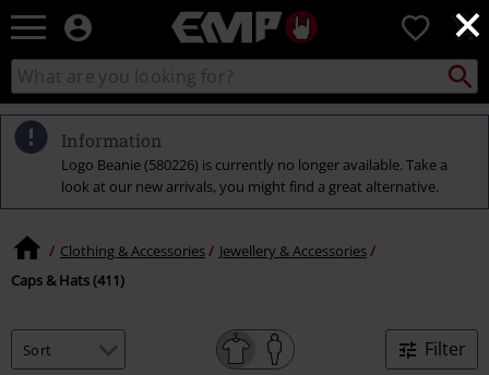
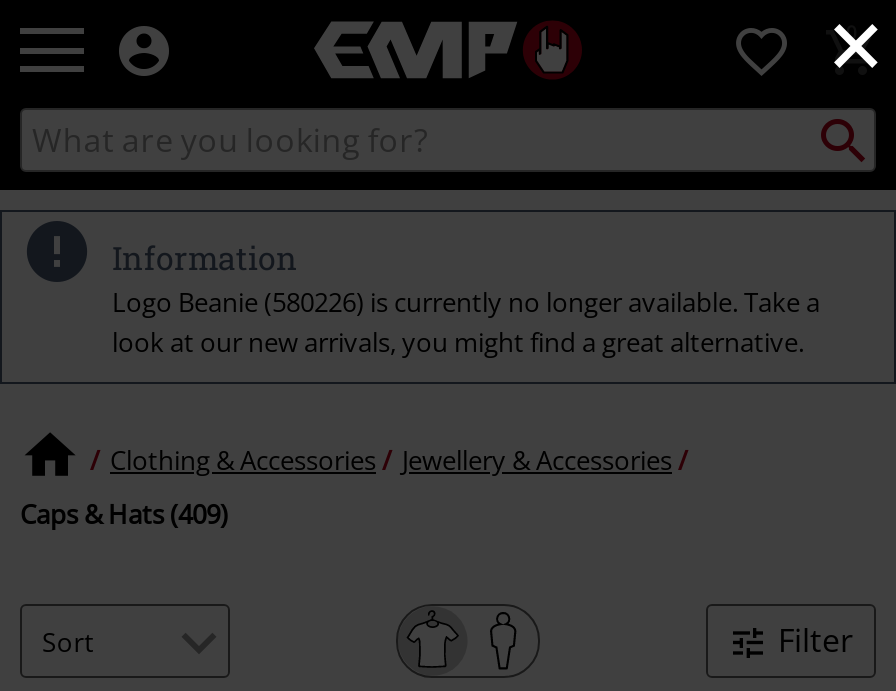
[11,270,124,290] Caps & Hats (411) -> [20,496,228,532] Caps & Hats (409)

